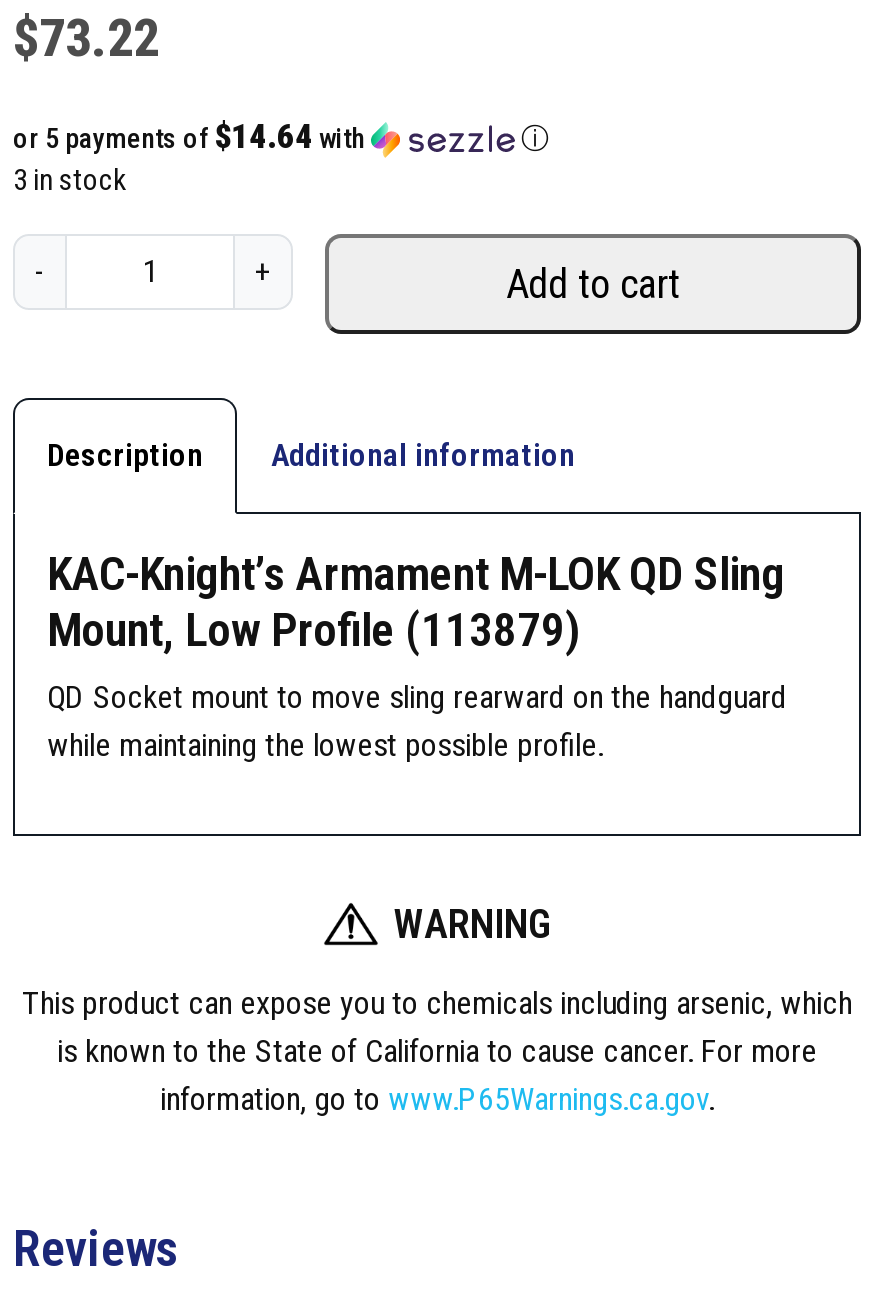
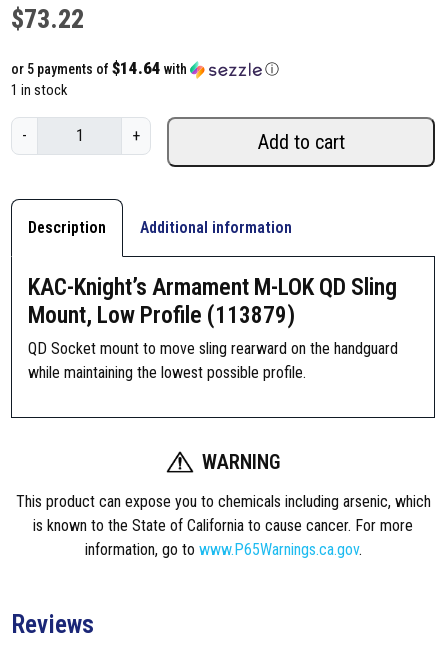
[13,162,125,198] 3 in stock -> [11,81,67,99] 1 in stock

